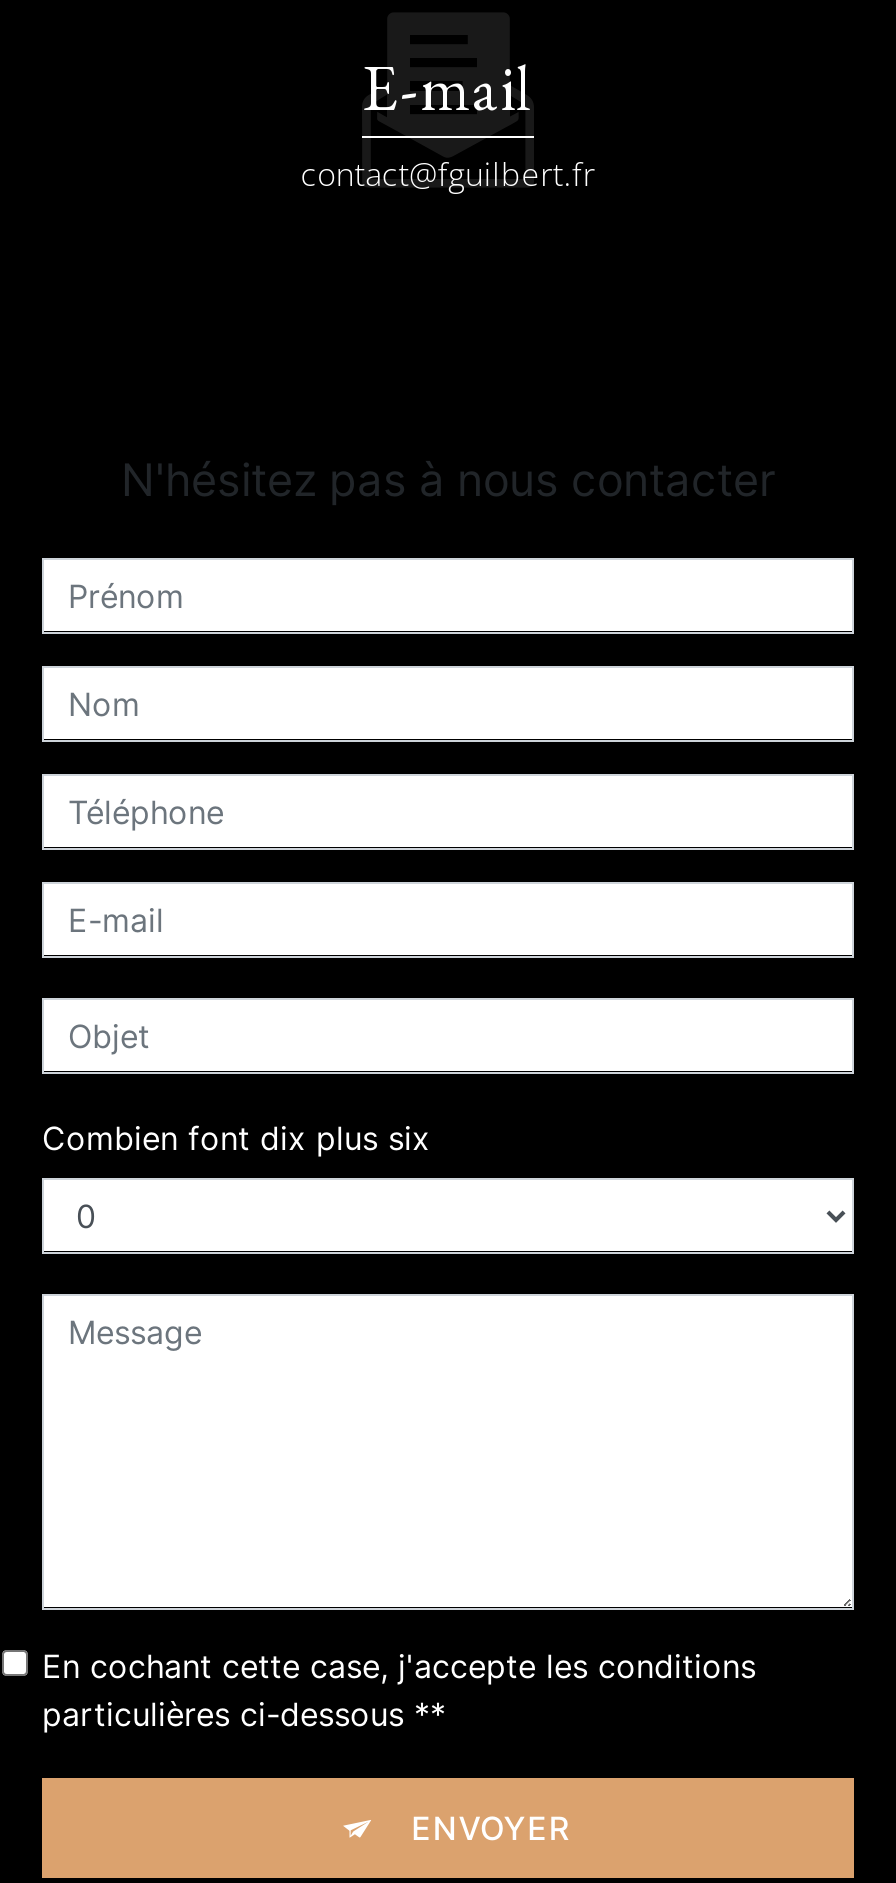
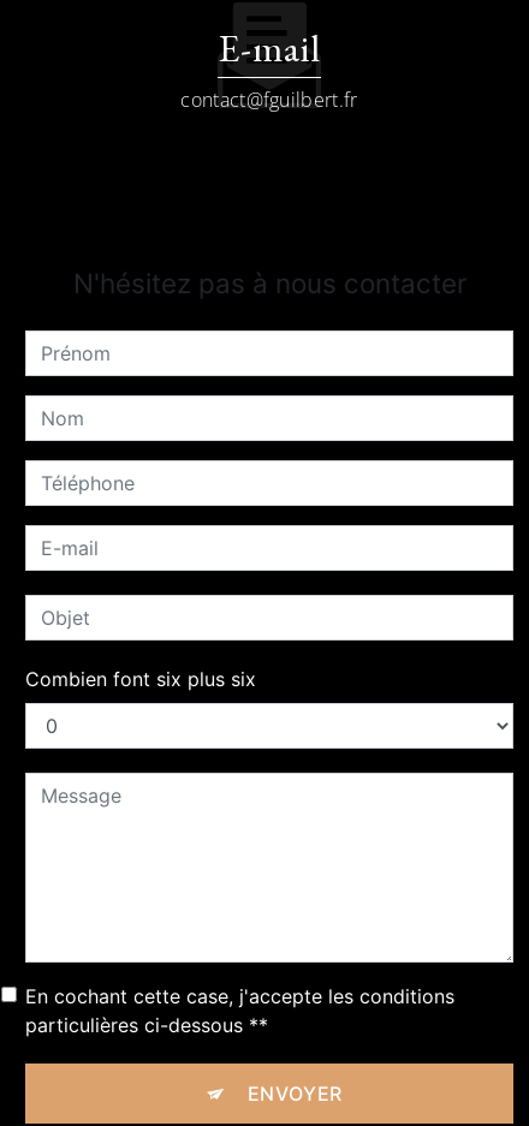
[42,1117,430,1157] Combien font dix plus six -> [25,666,256,691] Combien font six plus six

